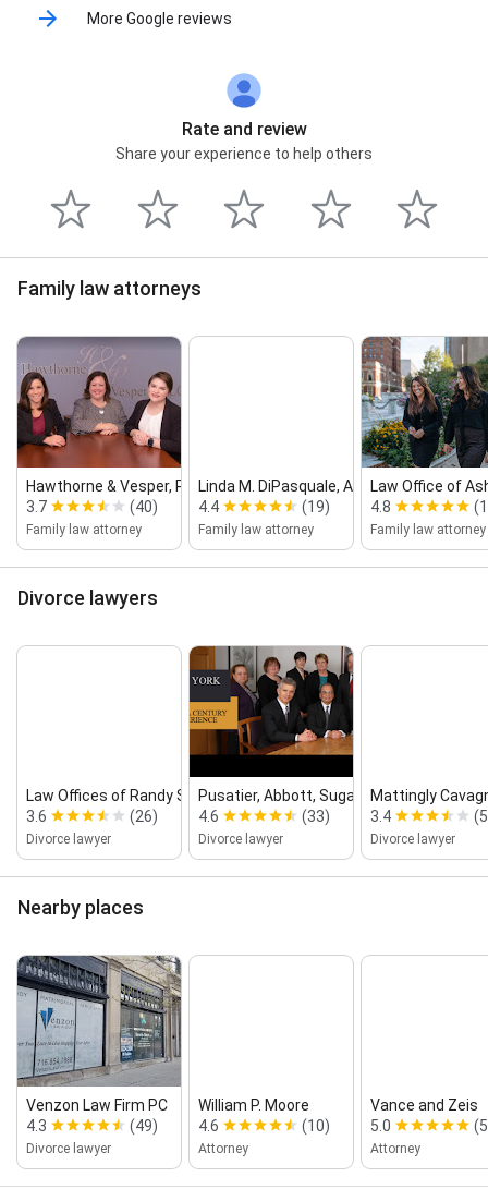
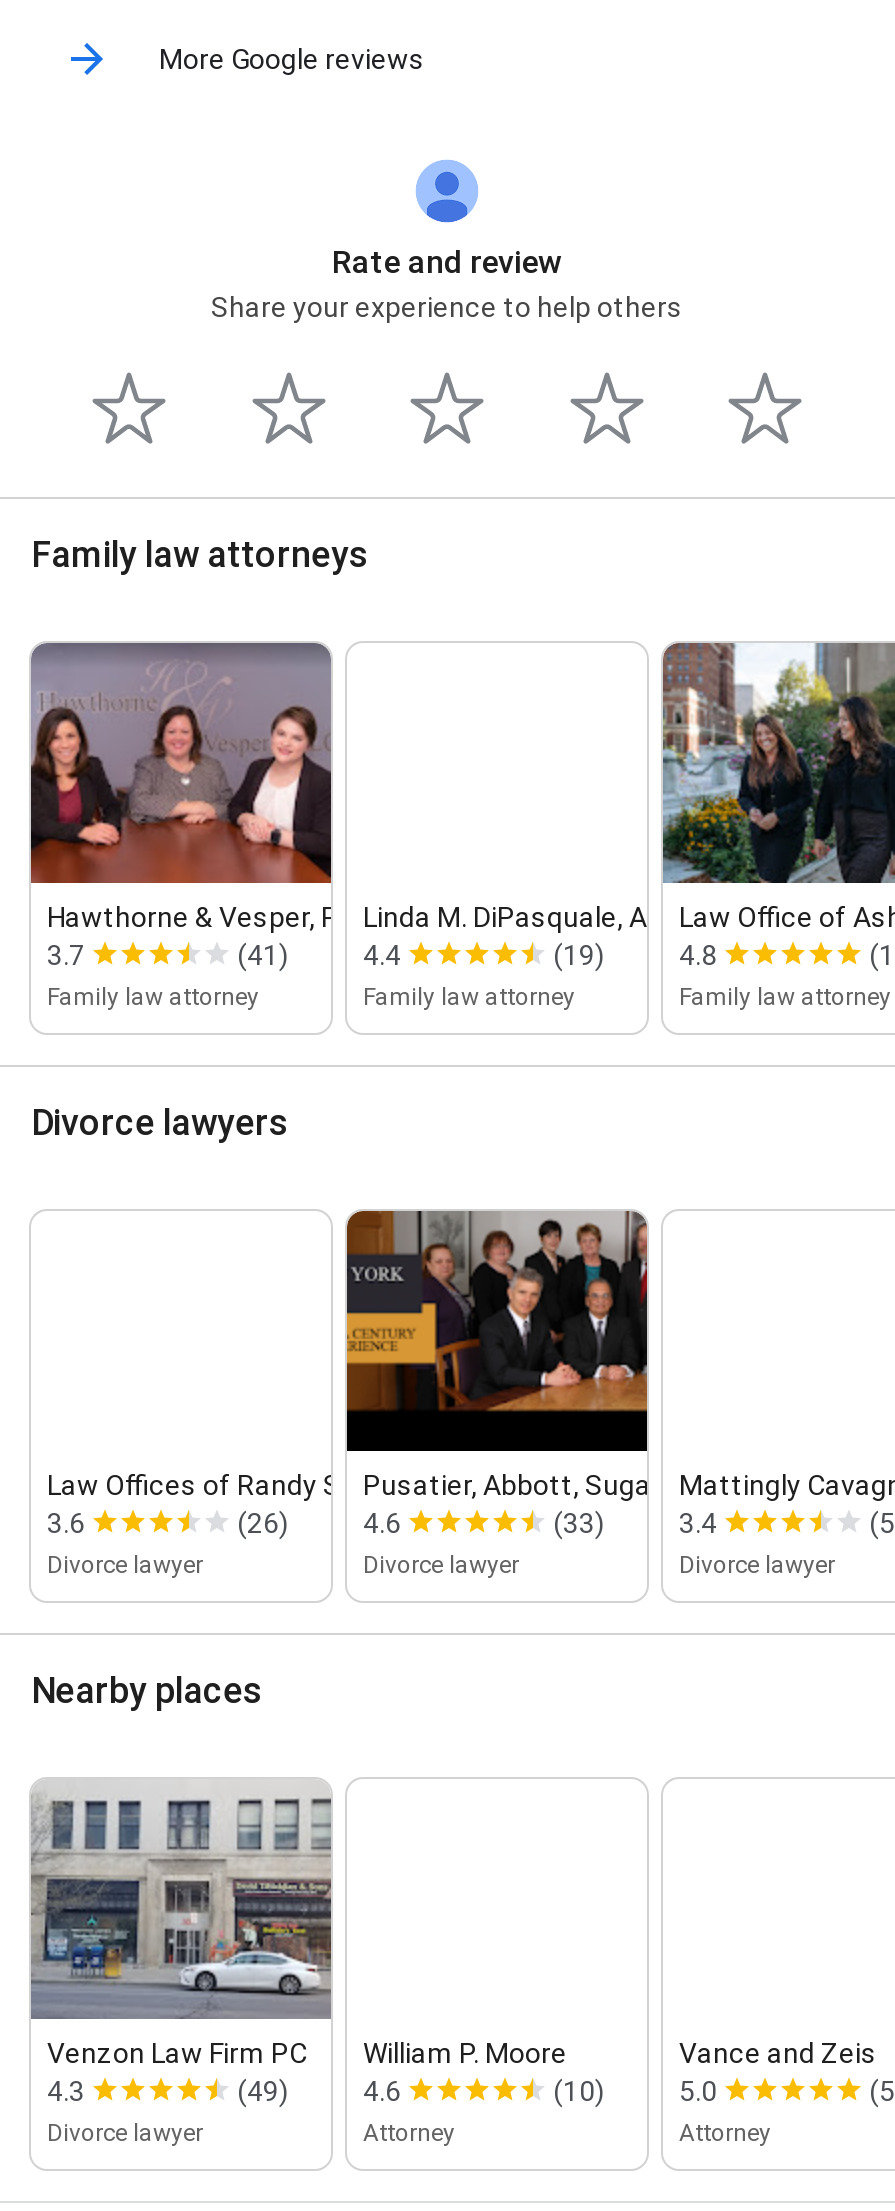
[130,498,158,515] (40) -> [237,938,289,970] (41)
[17,955,181,1083] [image] -> [31,1779,331,2013] [image]

